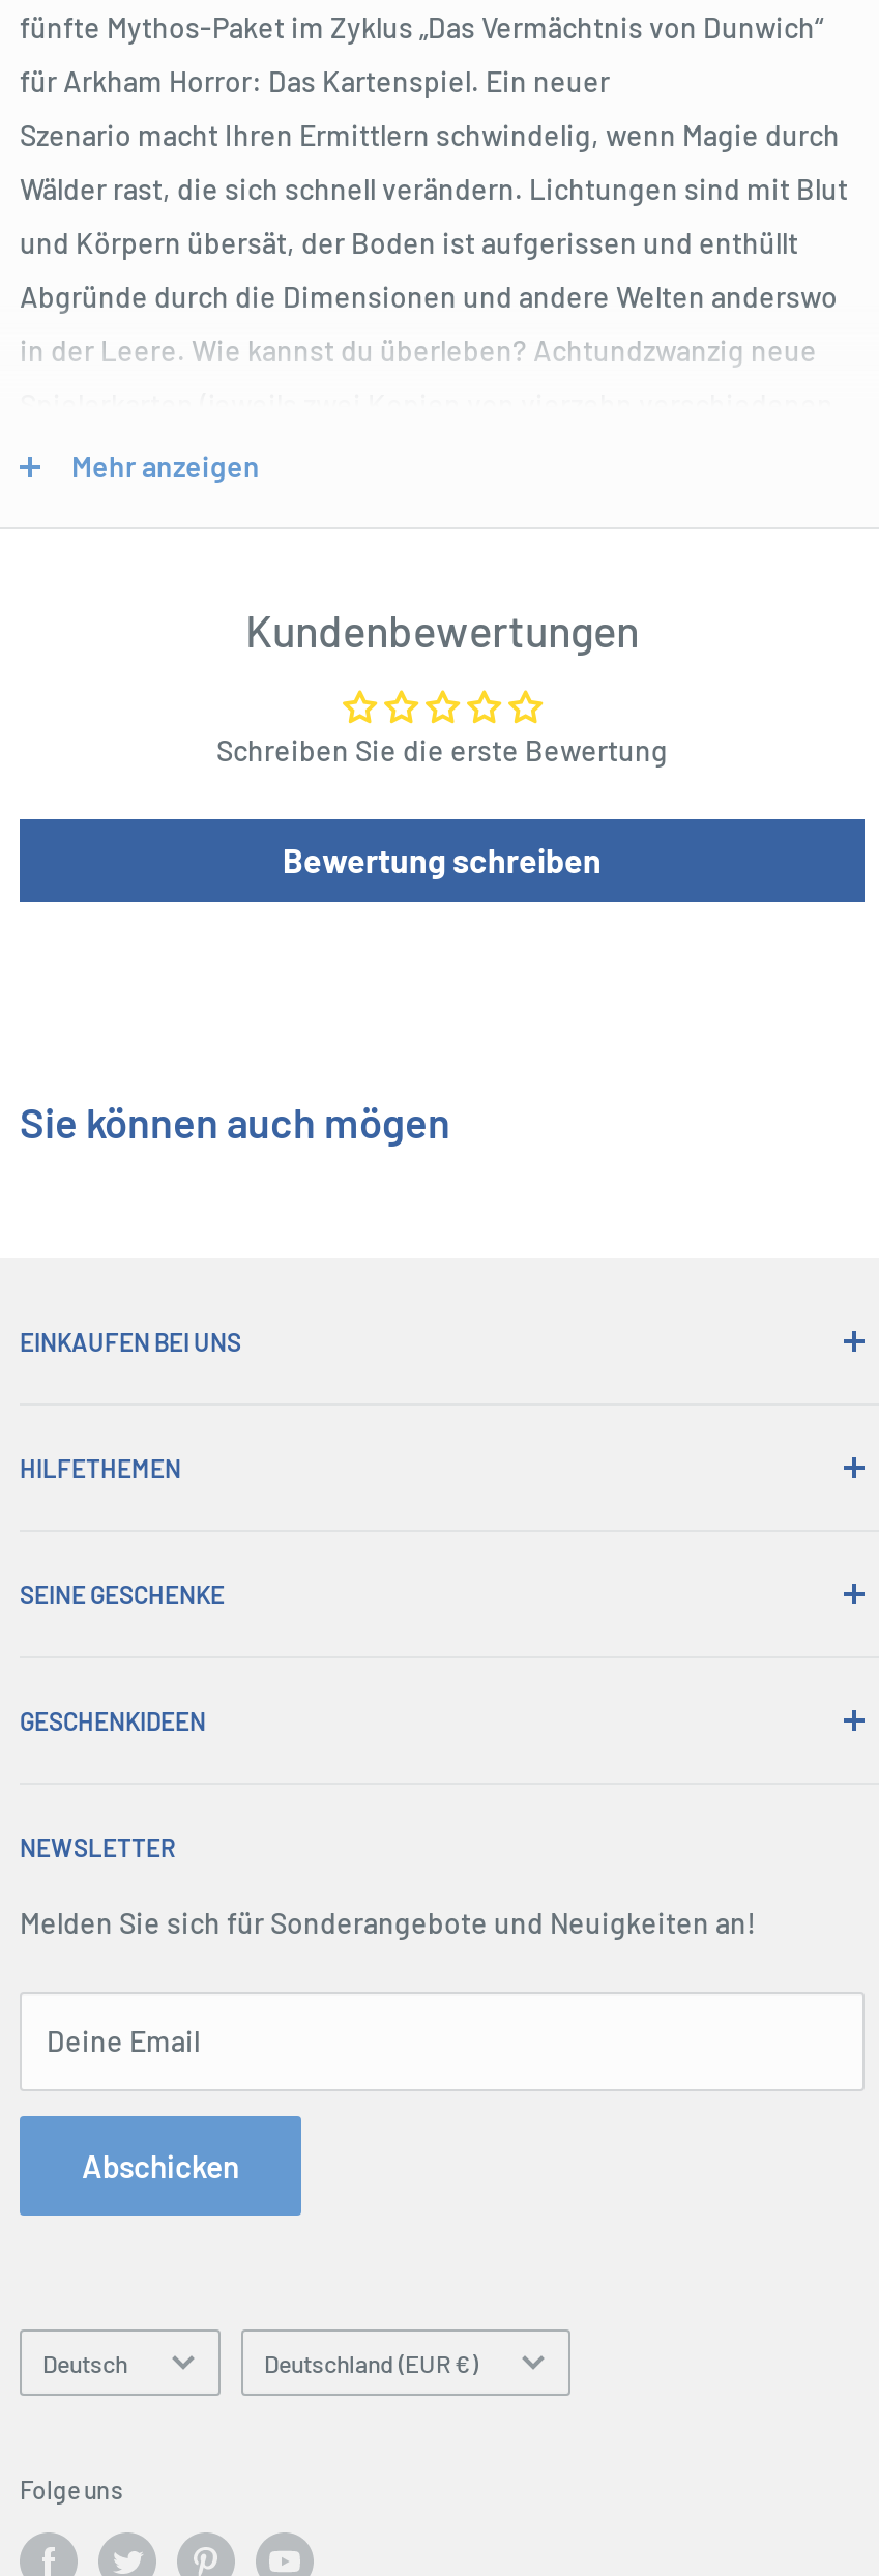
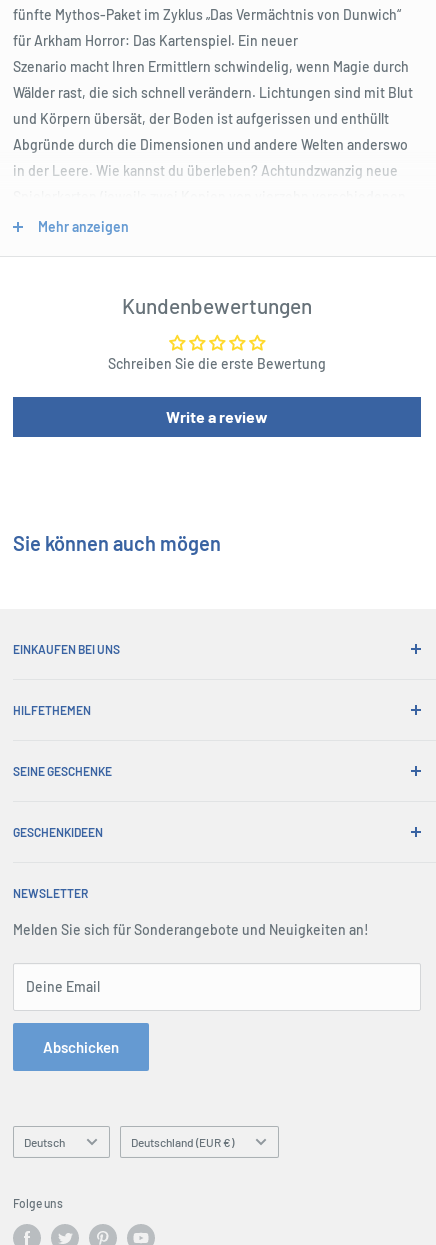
[283,841,602,880] Bewertung schreiben -> [166,407,268,426] Write a review

